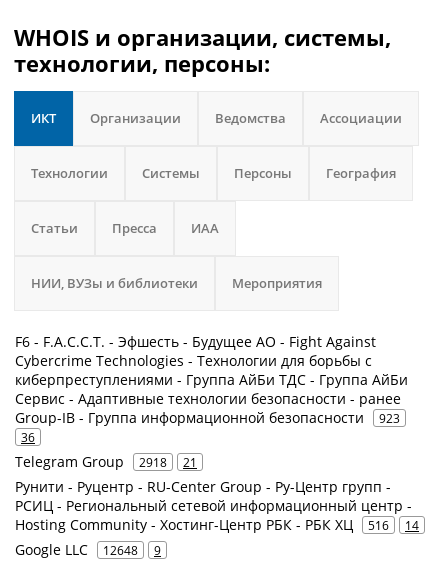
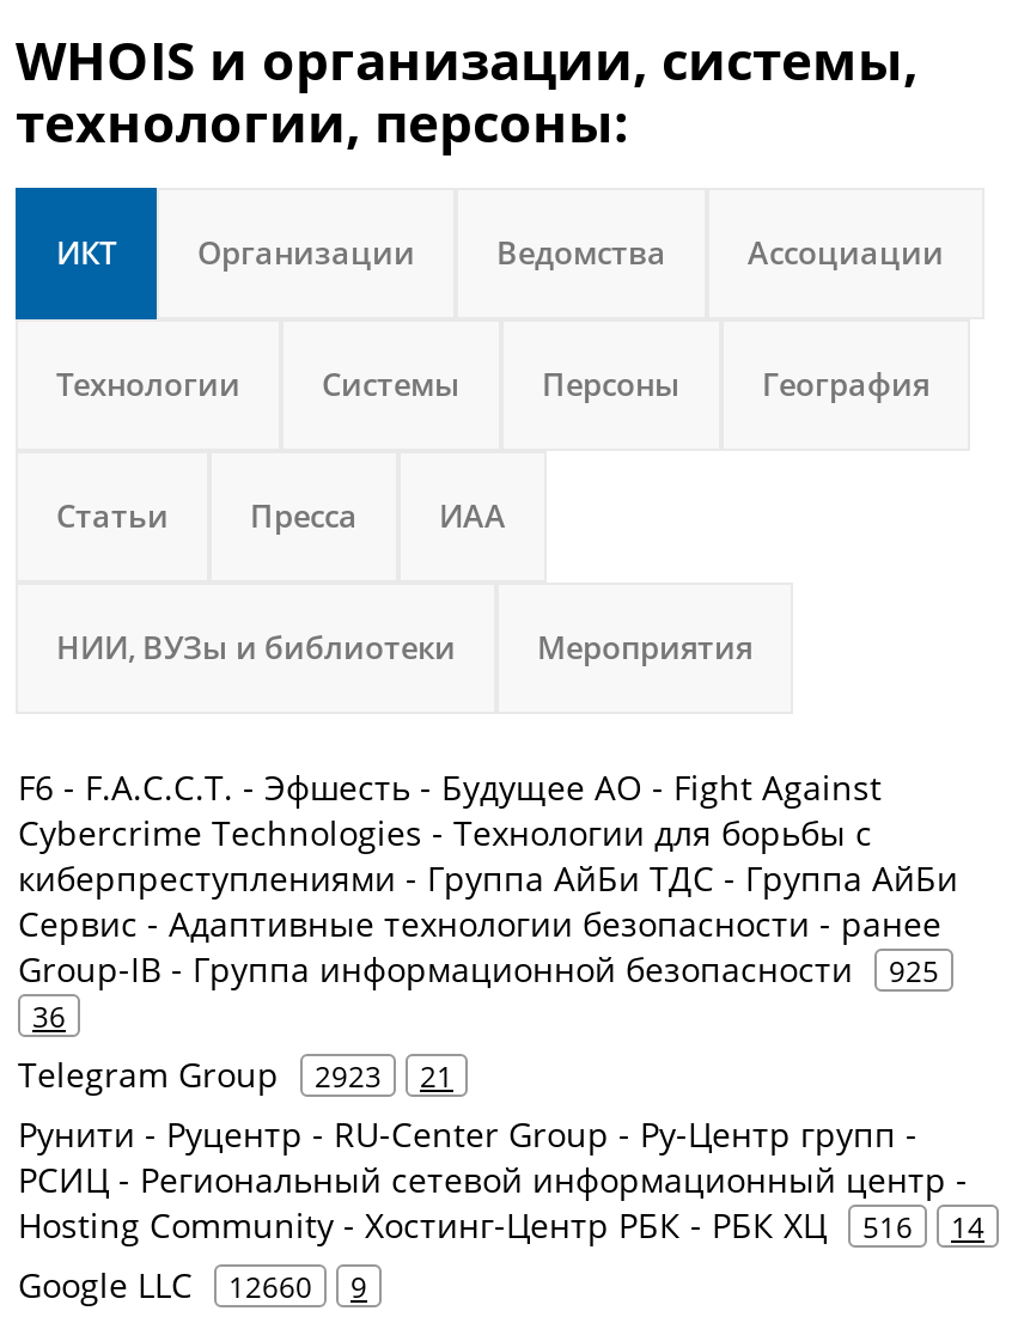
[15,408,400,427] Group-IB - Группа информационной безопасности 923 -> [18,946,939,992] Group-IB - Группа информационной безопасности 925
[15,452,197,471] Telegram Group 2918 21 -> [18,1051,453,1097] Telegram Group 2923 21
[15,540,161,559] Google LLC 12648 9 -> [18,1262,367,1307] Google LLC 12660 9

